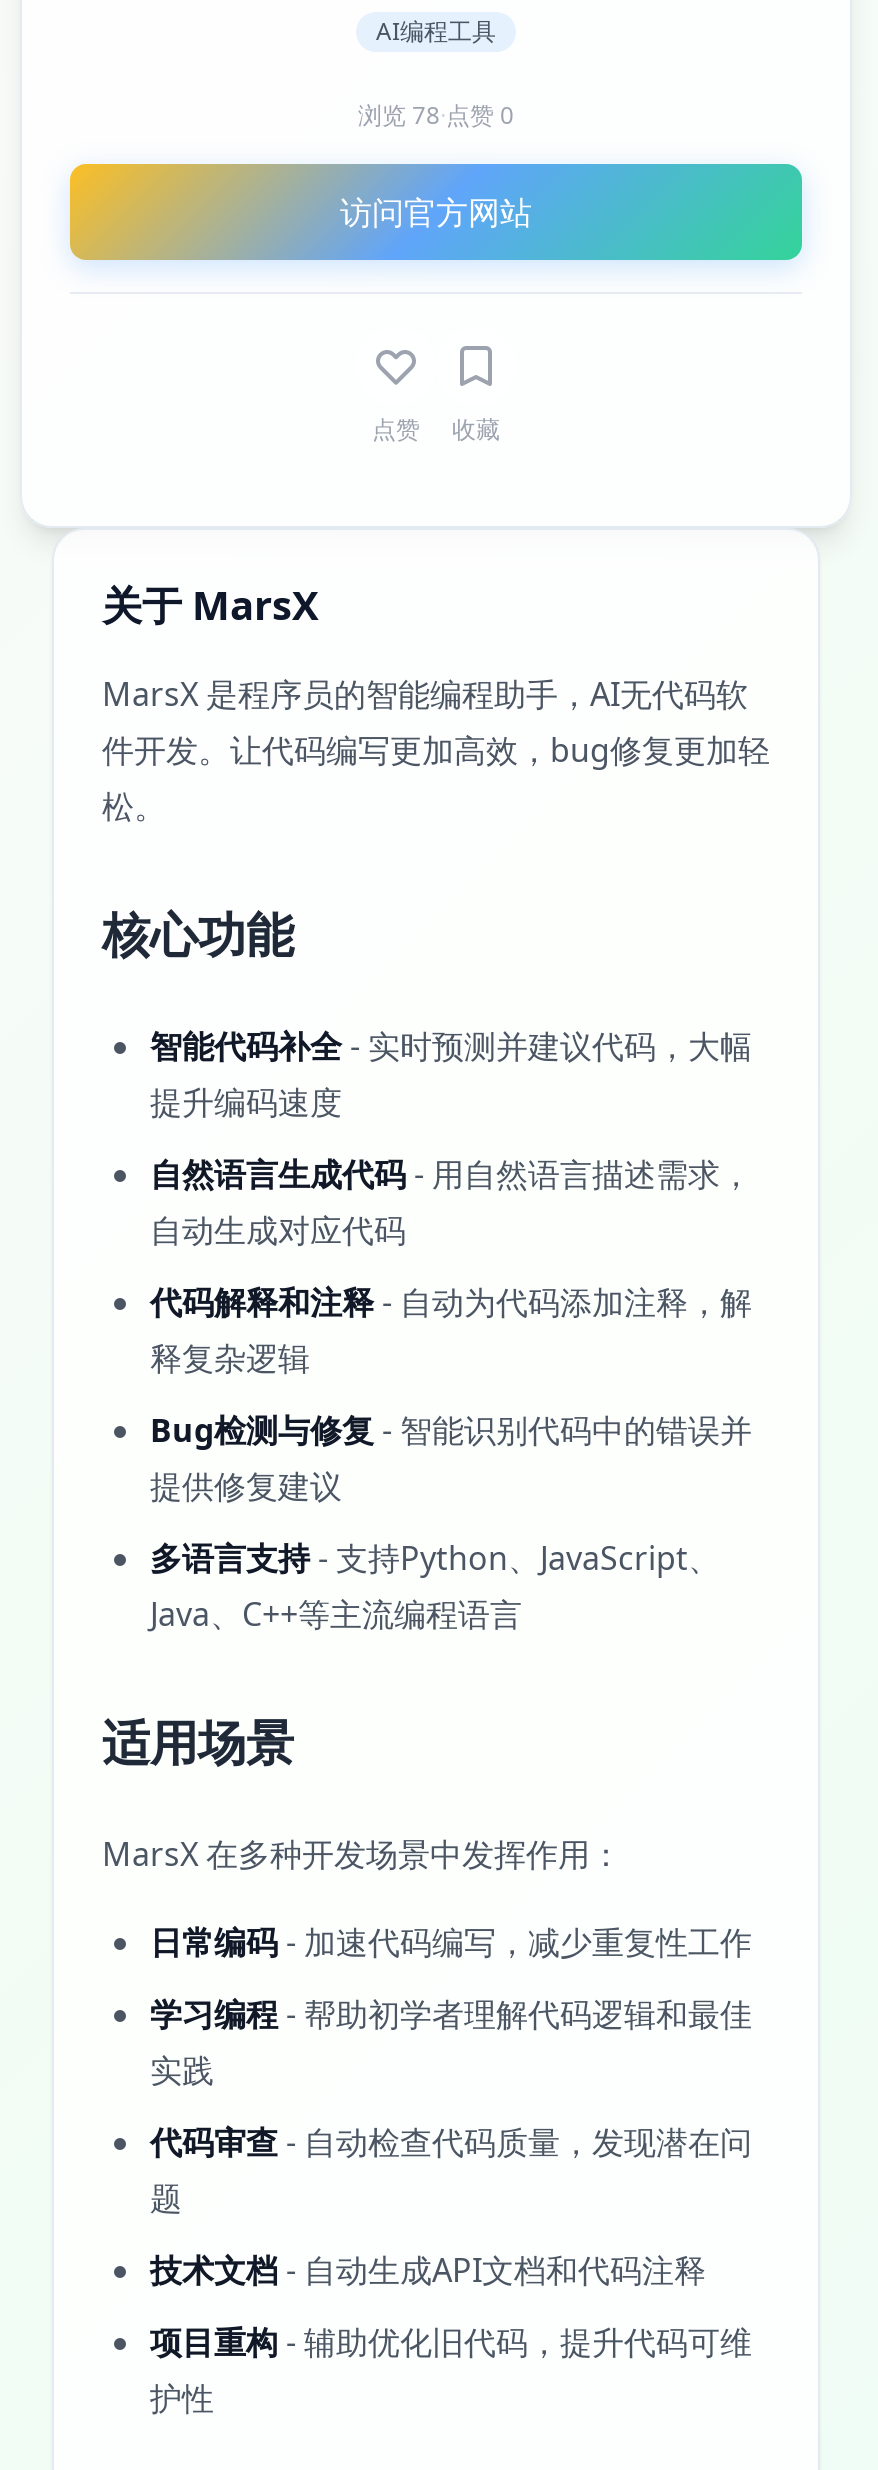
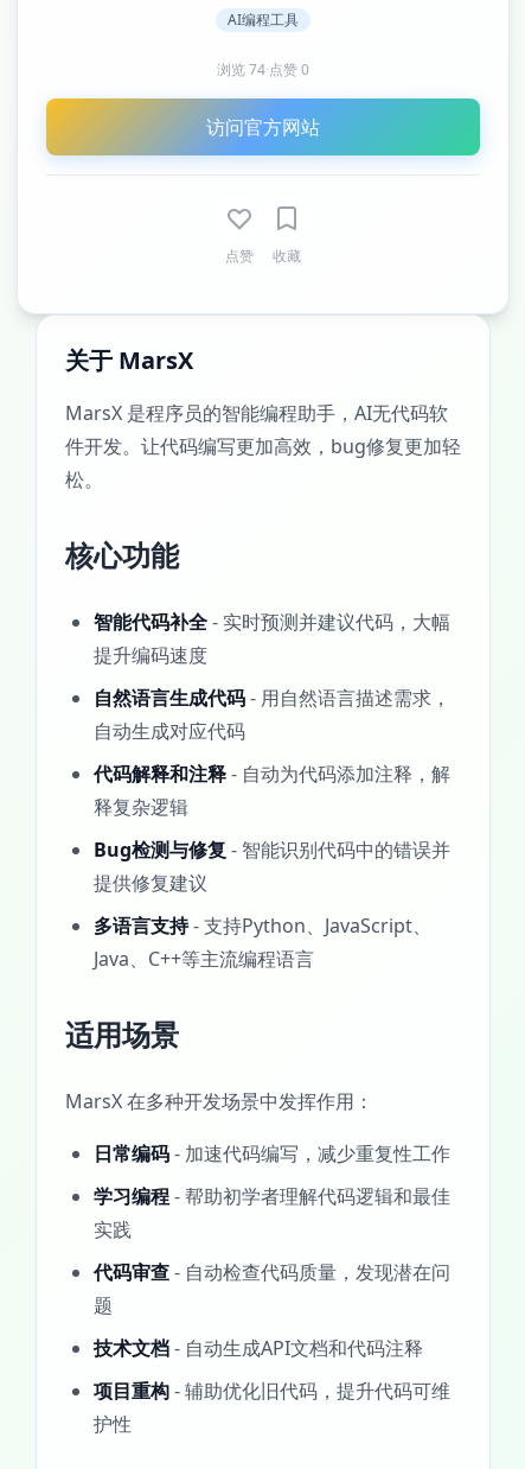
[358,98,514,132] 浏览78·点赞0 -> [217,59,309,80] 浏览74·点赞0

